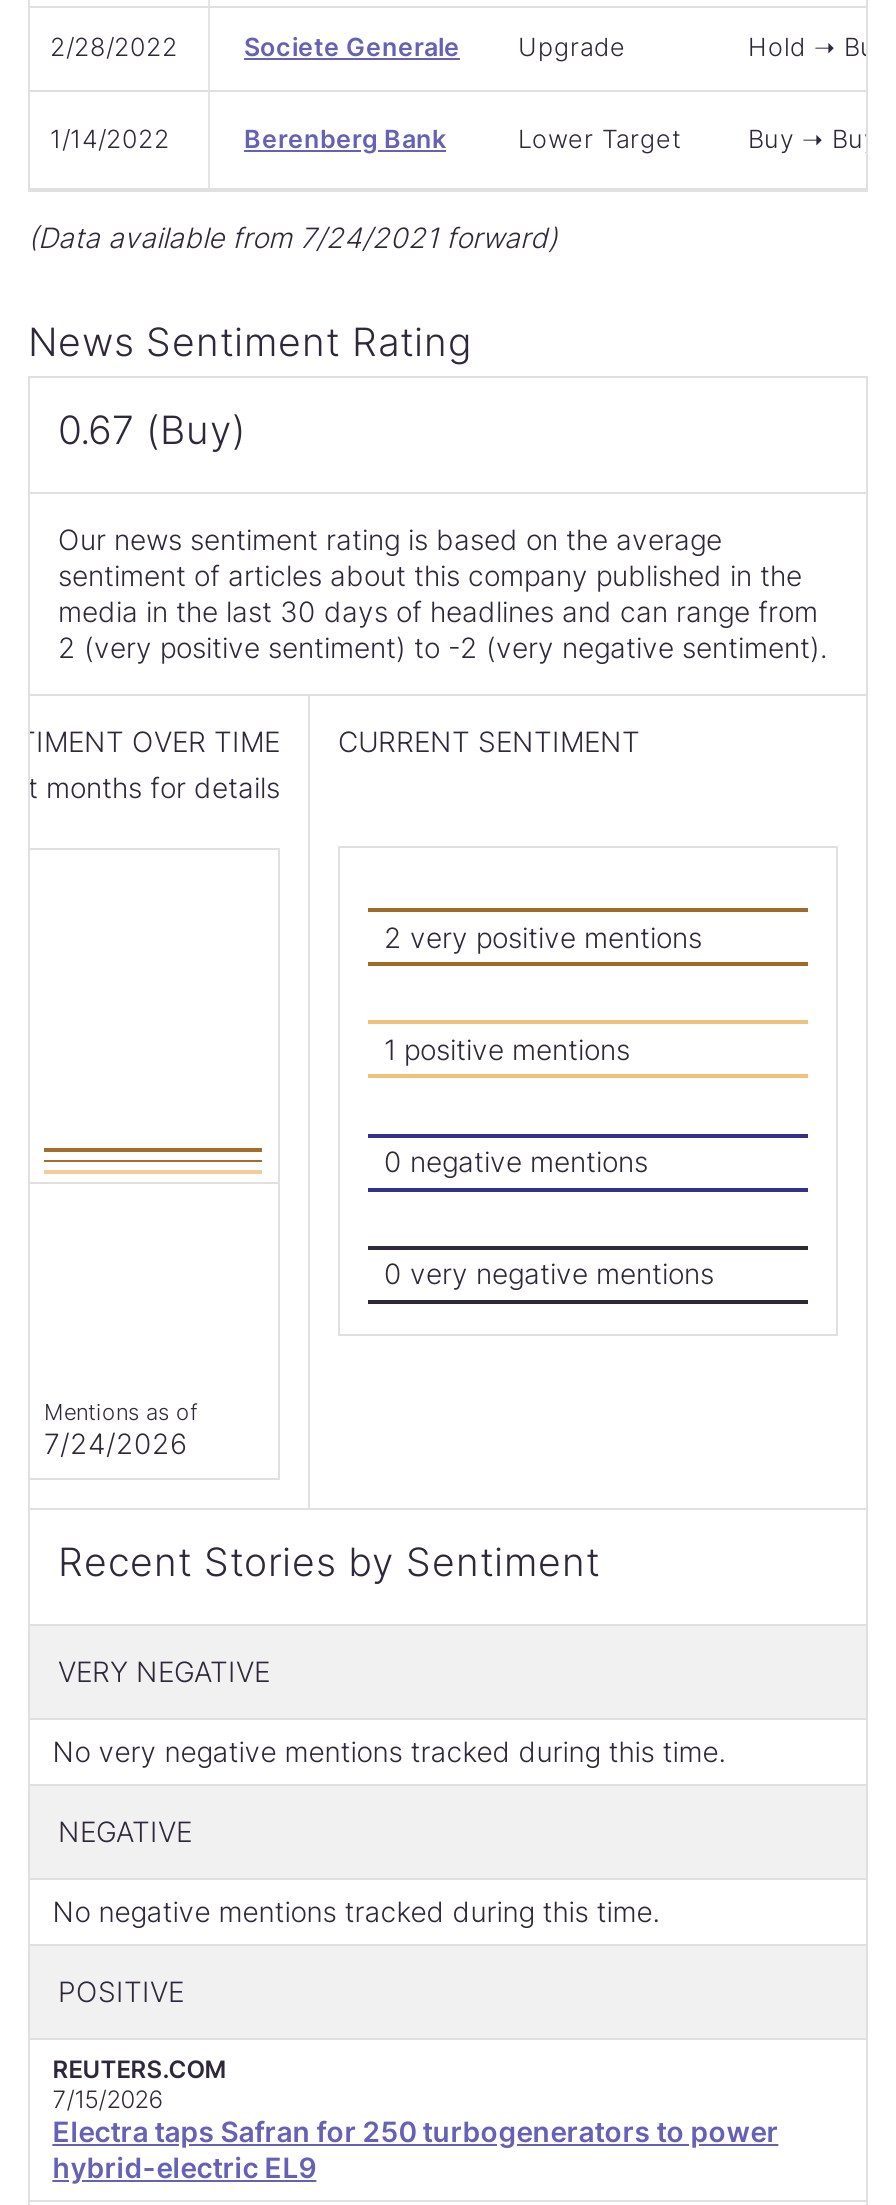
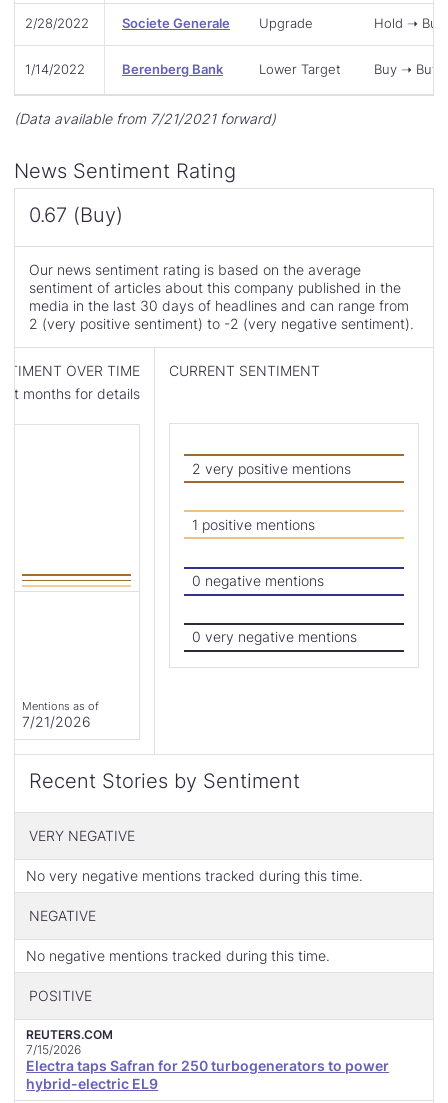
[28,220,558,254] (Data available from 7/24/2021 forward) -> [14,110,276,127] (Data available from 7/21/2021 forward)
[44,1425,188,1459] 7/24/2026 -> [22,713,91,730] 7/21/2026

